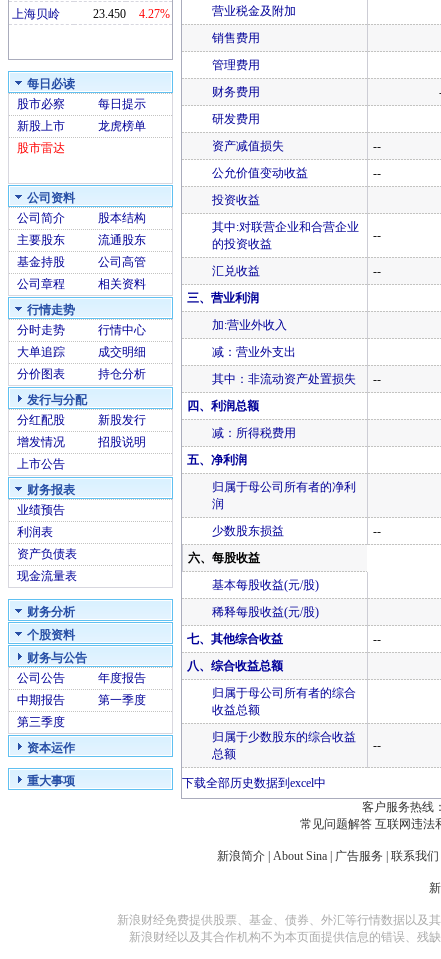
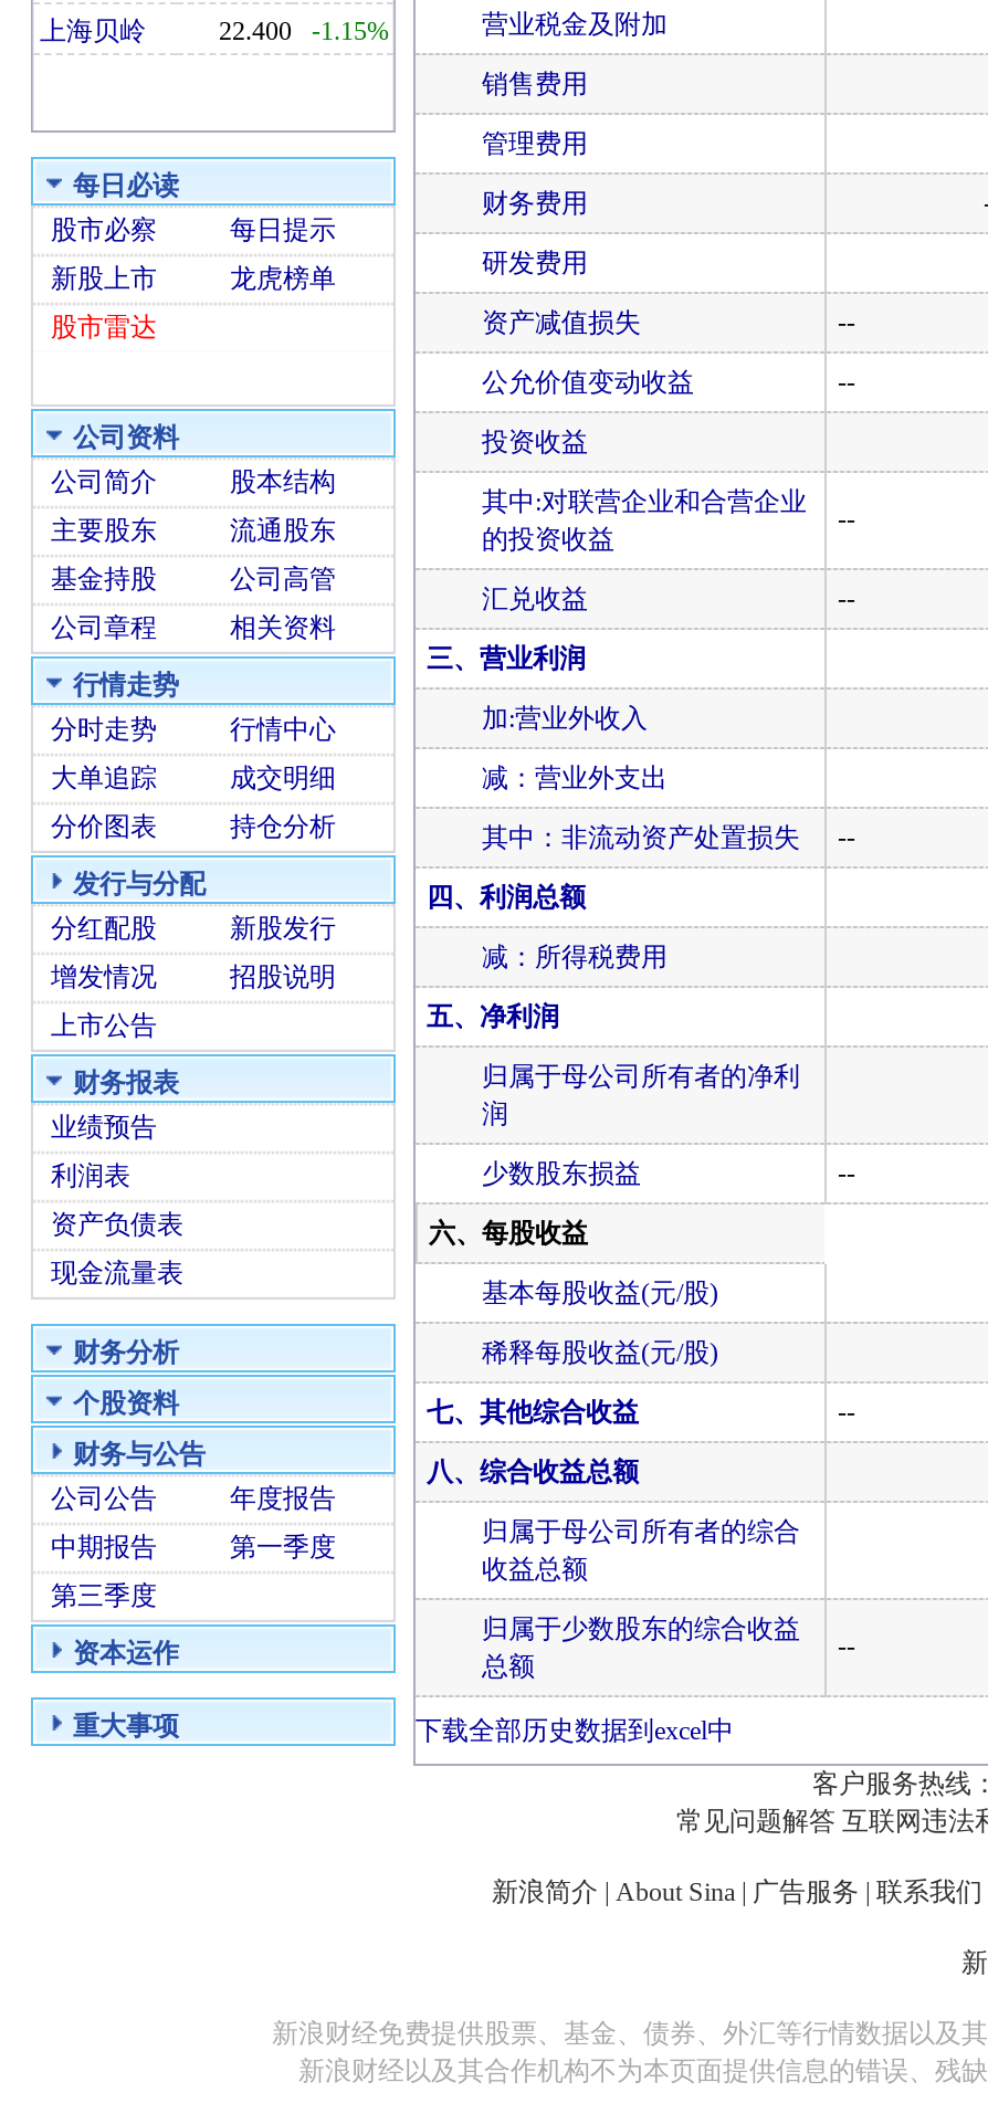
[93,7,126,21] 23.450 -> [219,15,292,46] 22.400
[139,7,170,21] 4.27% -> [312,15,389,46] -1.15%

